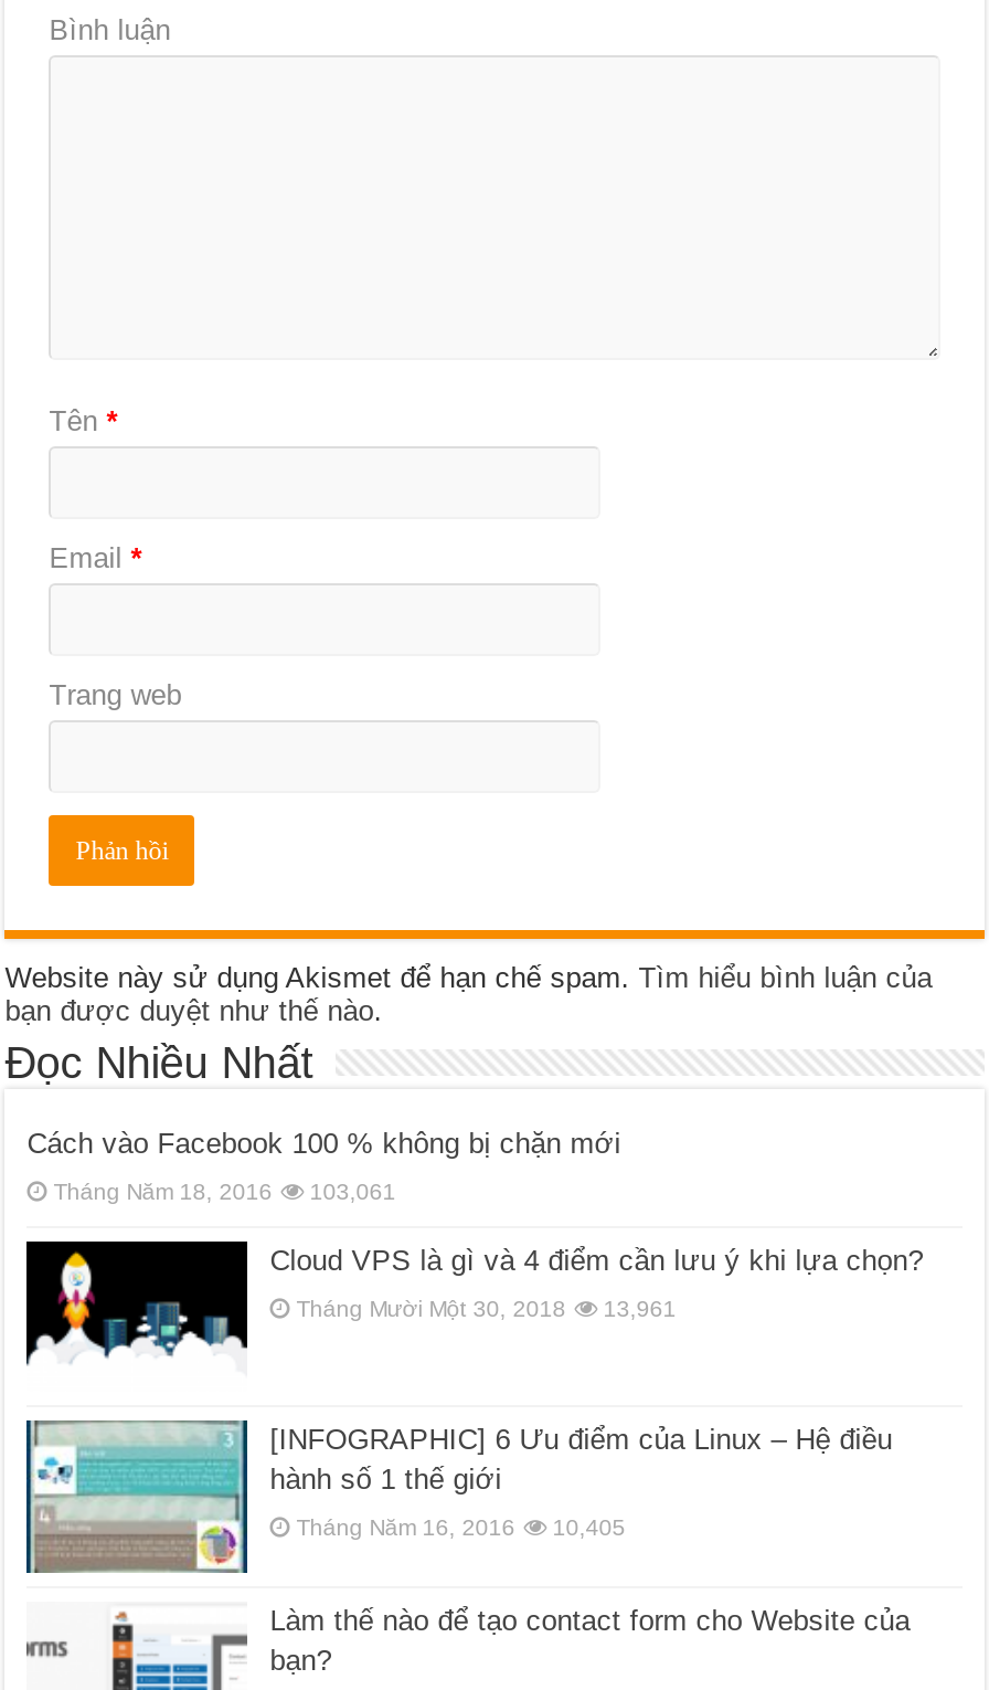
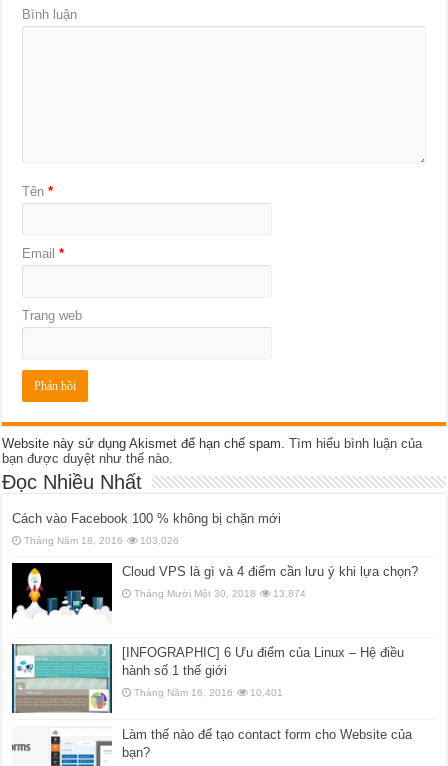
[53,1180,396,1205] Tháng Năm 18, 2016 103,061 -> [24,535,179,546] Tháng Năm 18, 2016 103,026
[296,1297,676,1322] Tháng Mười Một 30, 2018 13,961 -> [134,588,306,599] Tháng Mười Một 30, 2018 13,874
[296,1517,625,1541] Tháng Năm 16, 2016 10,405 -> [134,687,283,698] Tháng Năm 16, 2016 10,401

